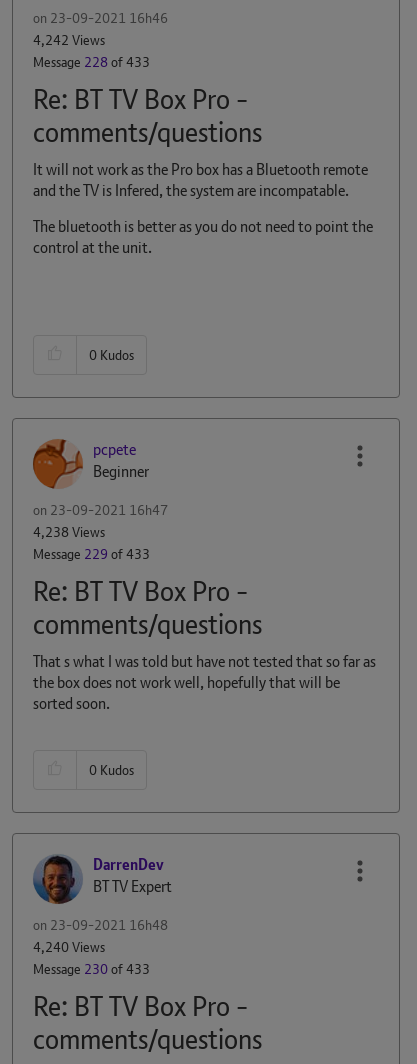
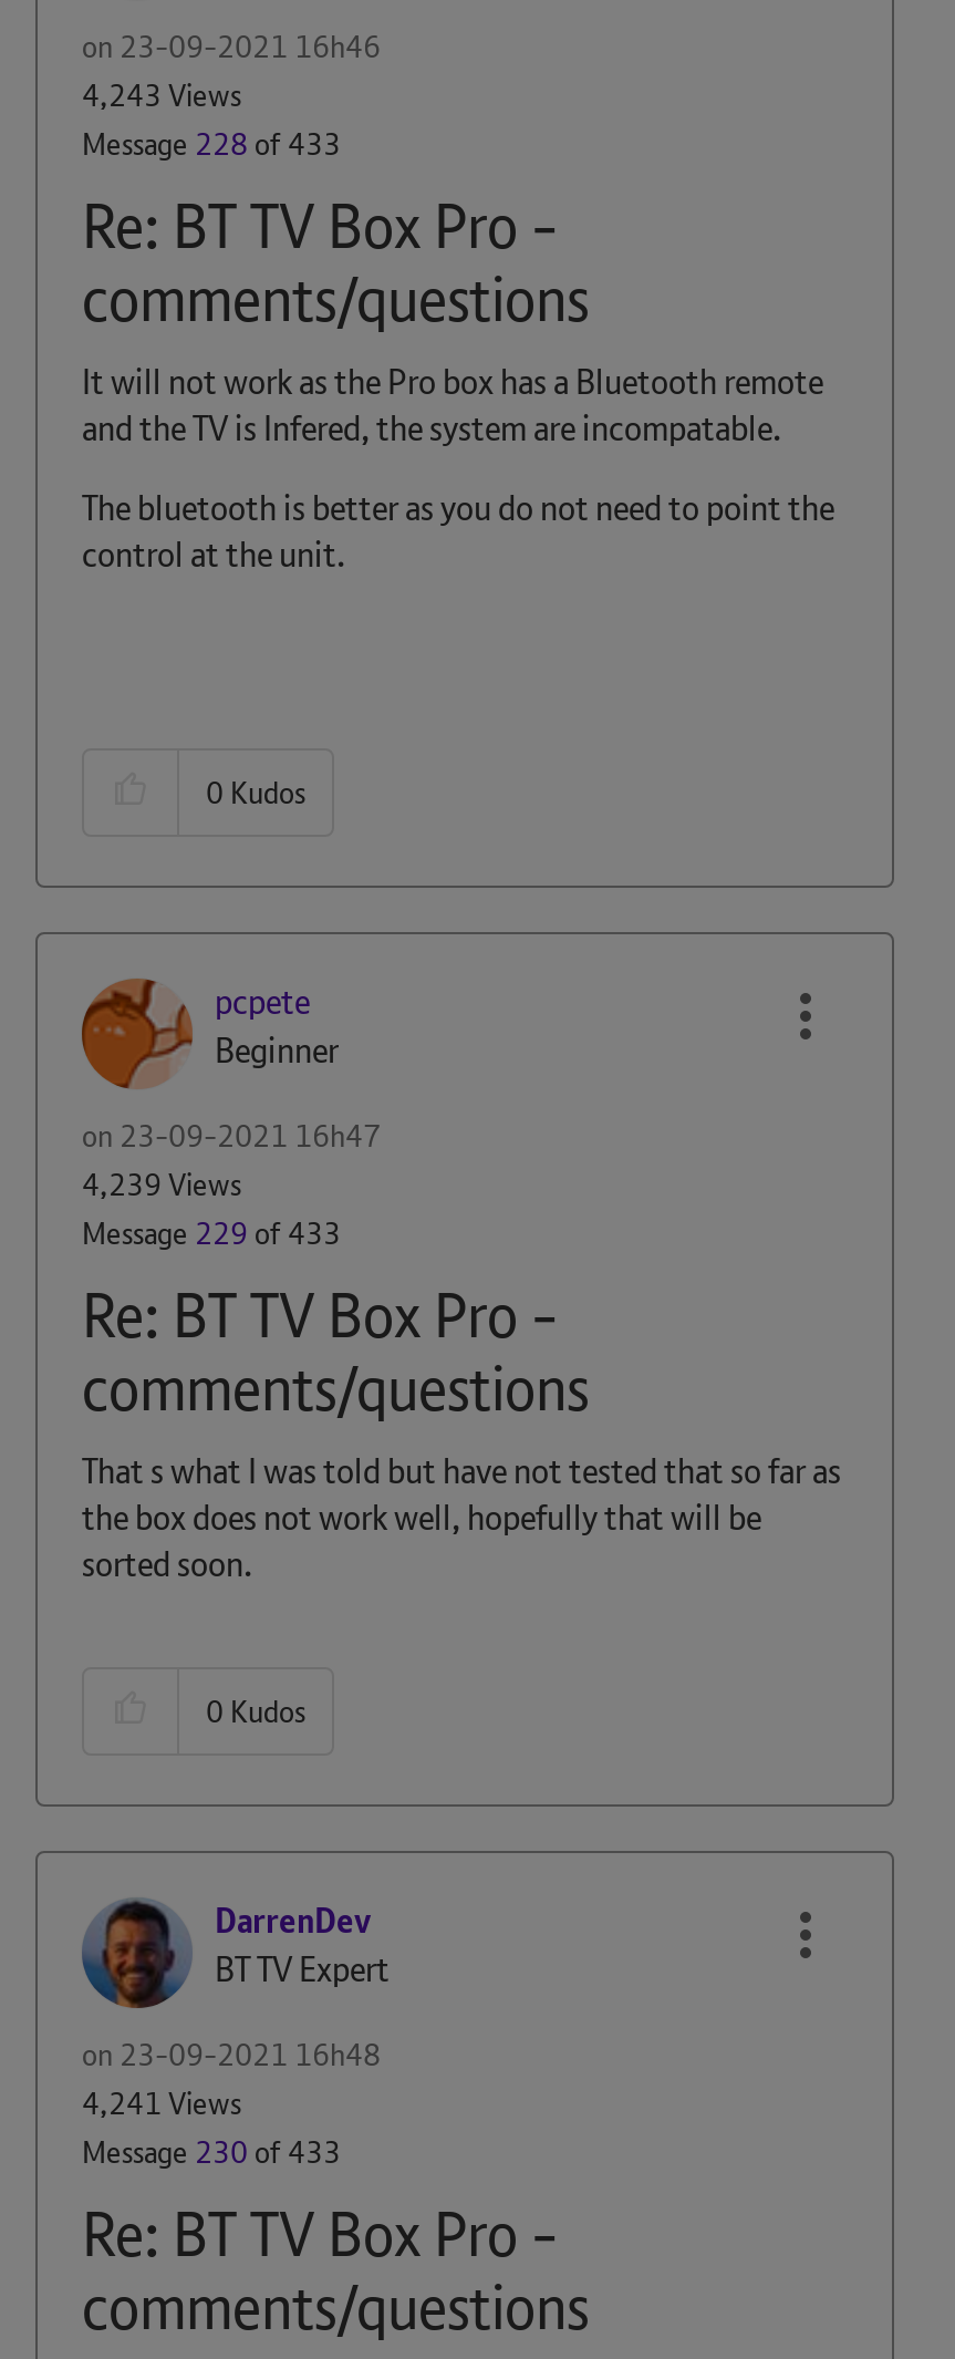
[33,31,105,49] 4,242 Views -> [82,75,241,115] 4,243 Views
[33,523,105,541] 4,238 Views -> [82,1165,241,1204] 4,239 Views
[33,938,105,956] 4,240 Views -> [82,2083,241,2123] 4,241 Views

